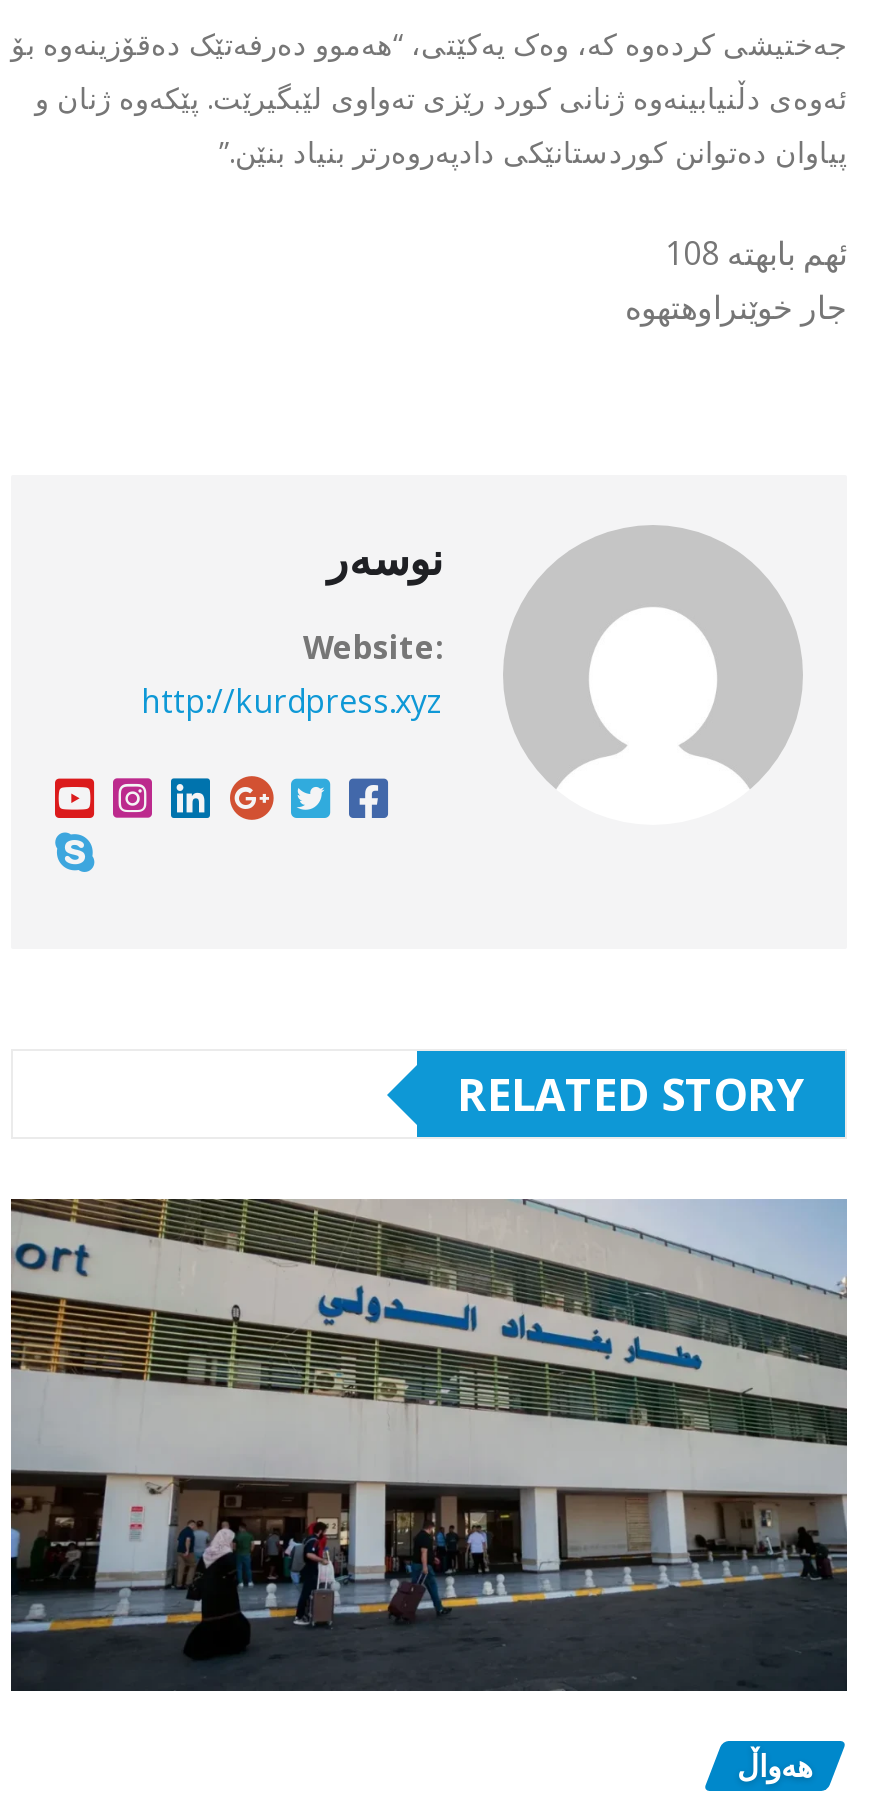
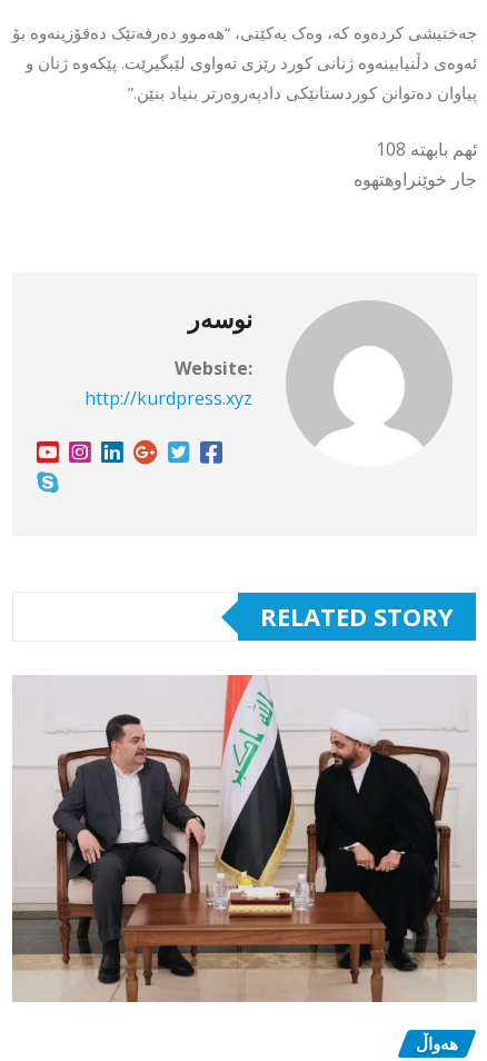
[9,1199,849,1693] [image] -> [12,674,477,1002] [image]

